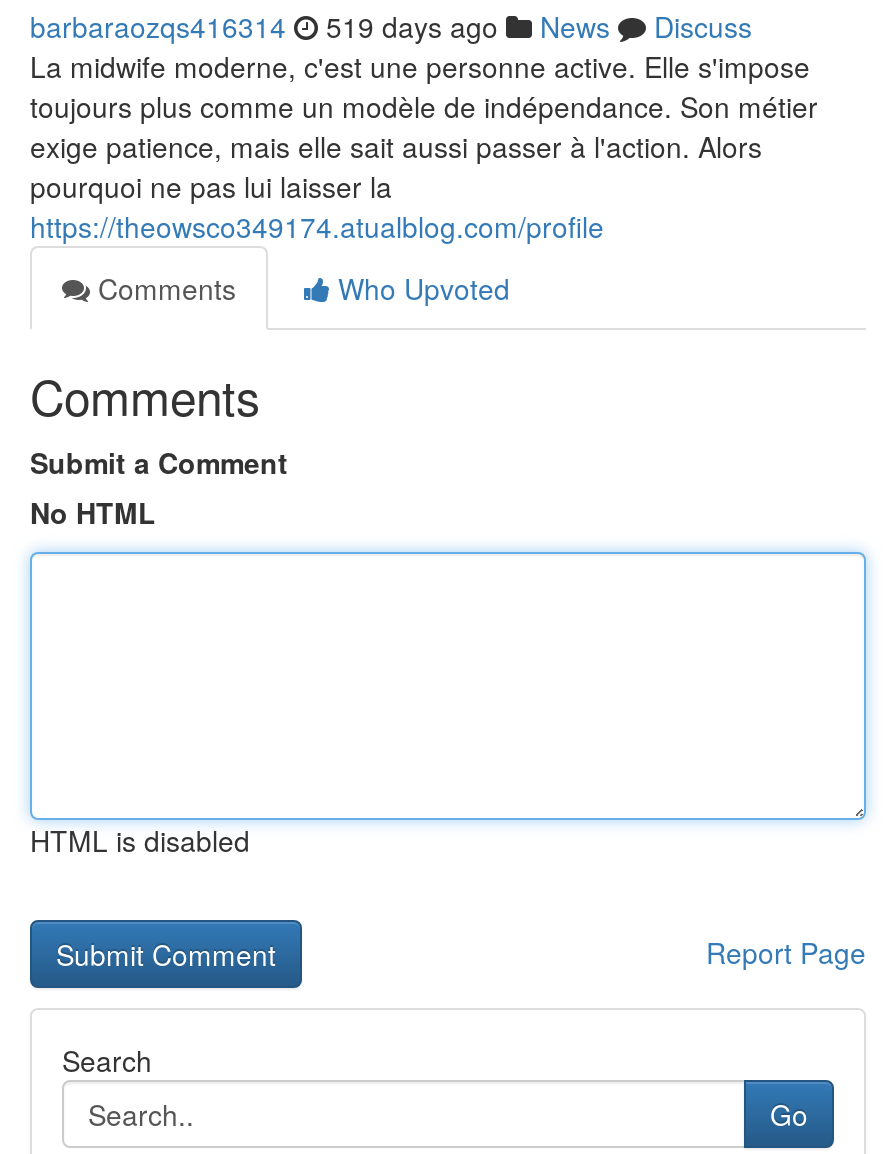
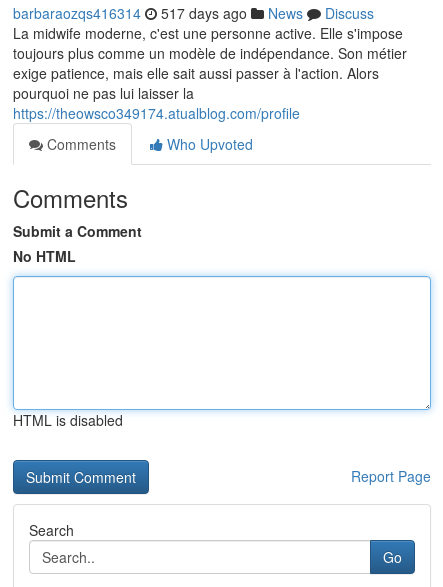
[30,6,752,46] barbaraozqs416314 519 days ago News Discuss -> [13,3,374,23] barbaraozqs416314 517 days ago News Discuss

